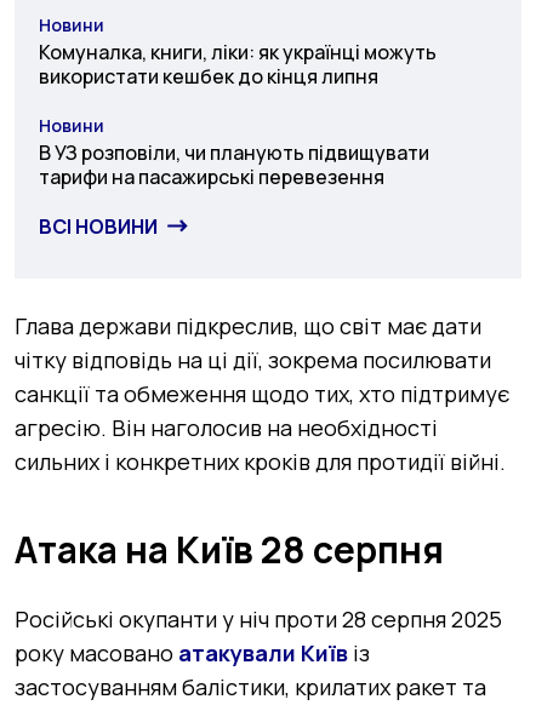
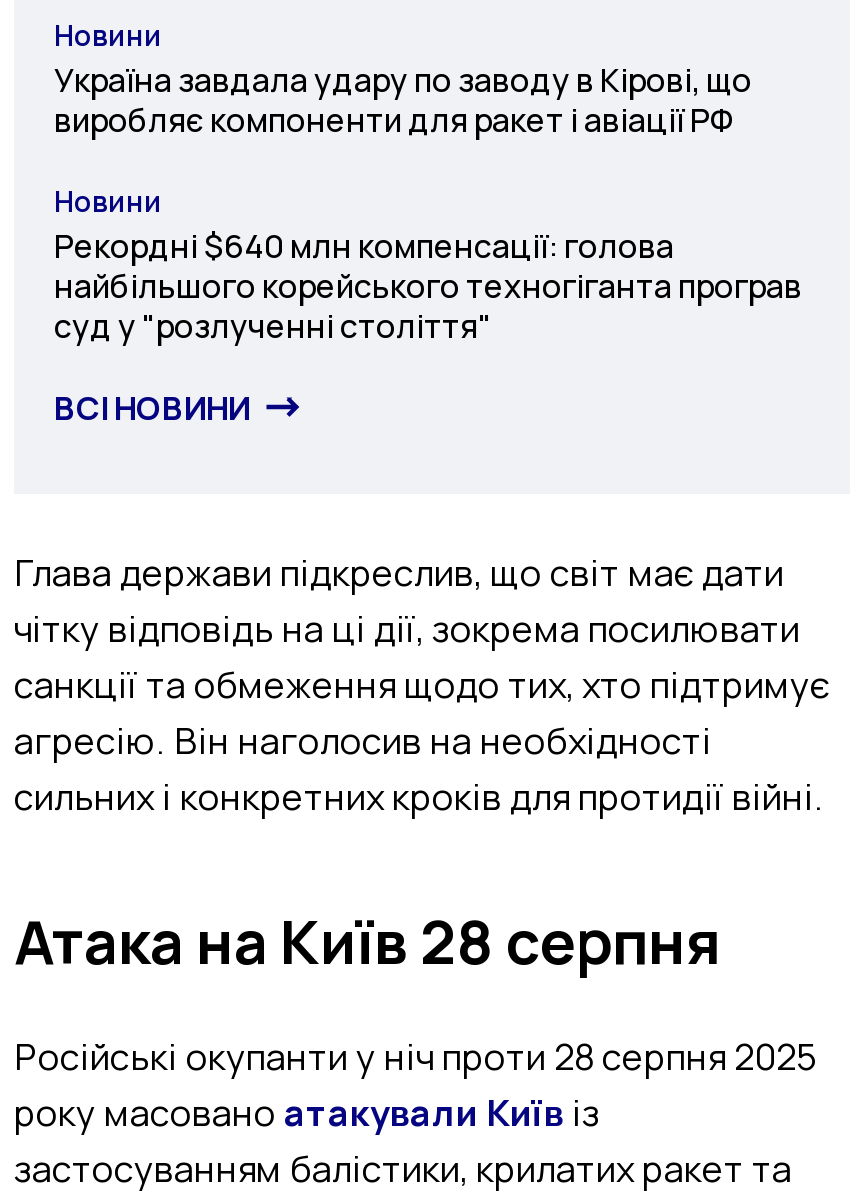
[39,39,437,89] Комуналка, книги, ліки: як українці можуть | використати кешбек до кінця липня -> [54,58,752,142] Україна завдала удару по заводу в Кірові, що | виробляє компоненти для ракет і авіації РФ
[39,139,429,190] В УЗ розповіли, чи планують підвищувати | тарифи на пасажирські перевезення -> [54,224,802,348] Рекордні $640 млн компенсації: голова | найбільшого корейського техногіганта програв | суд у "розлученні століття"

